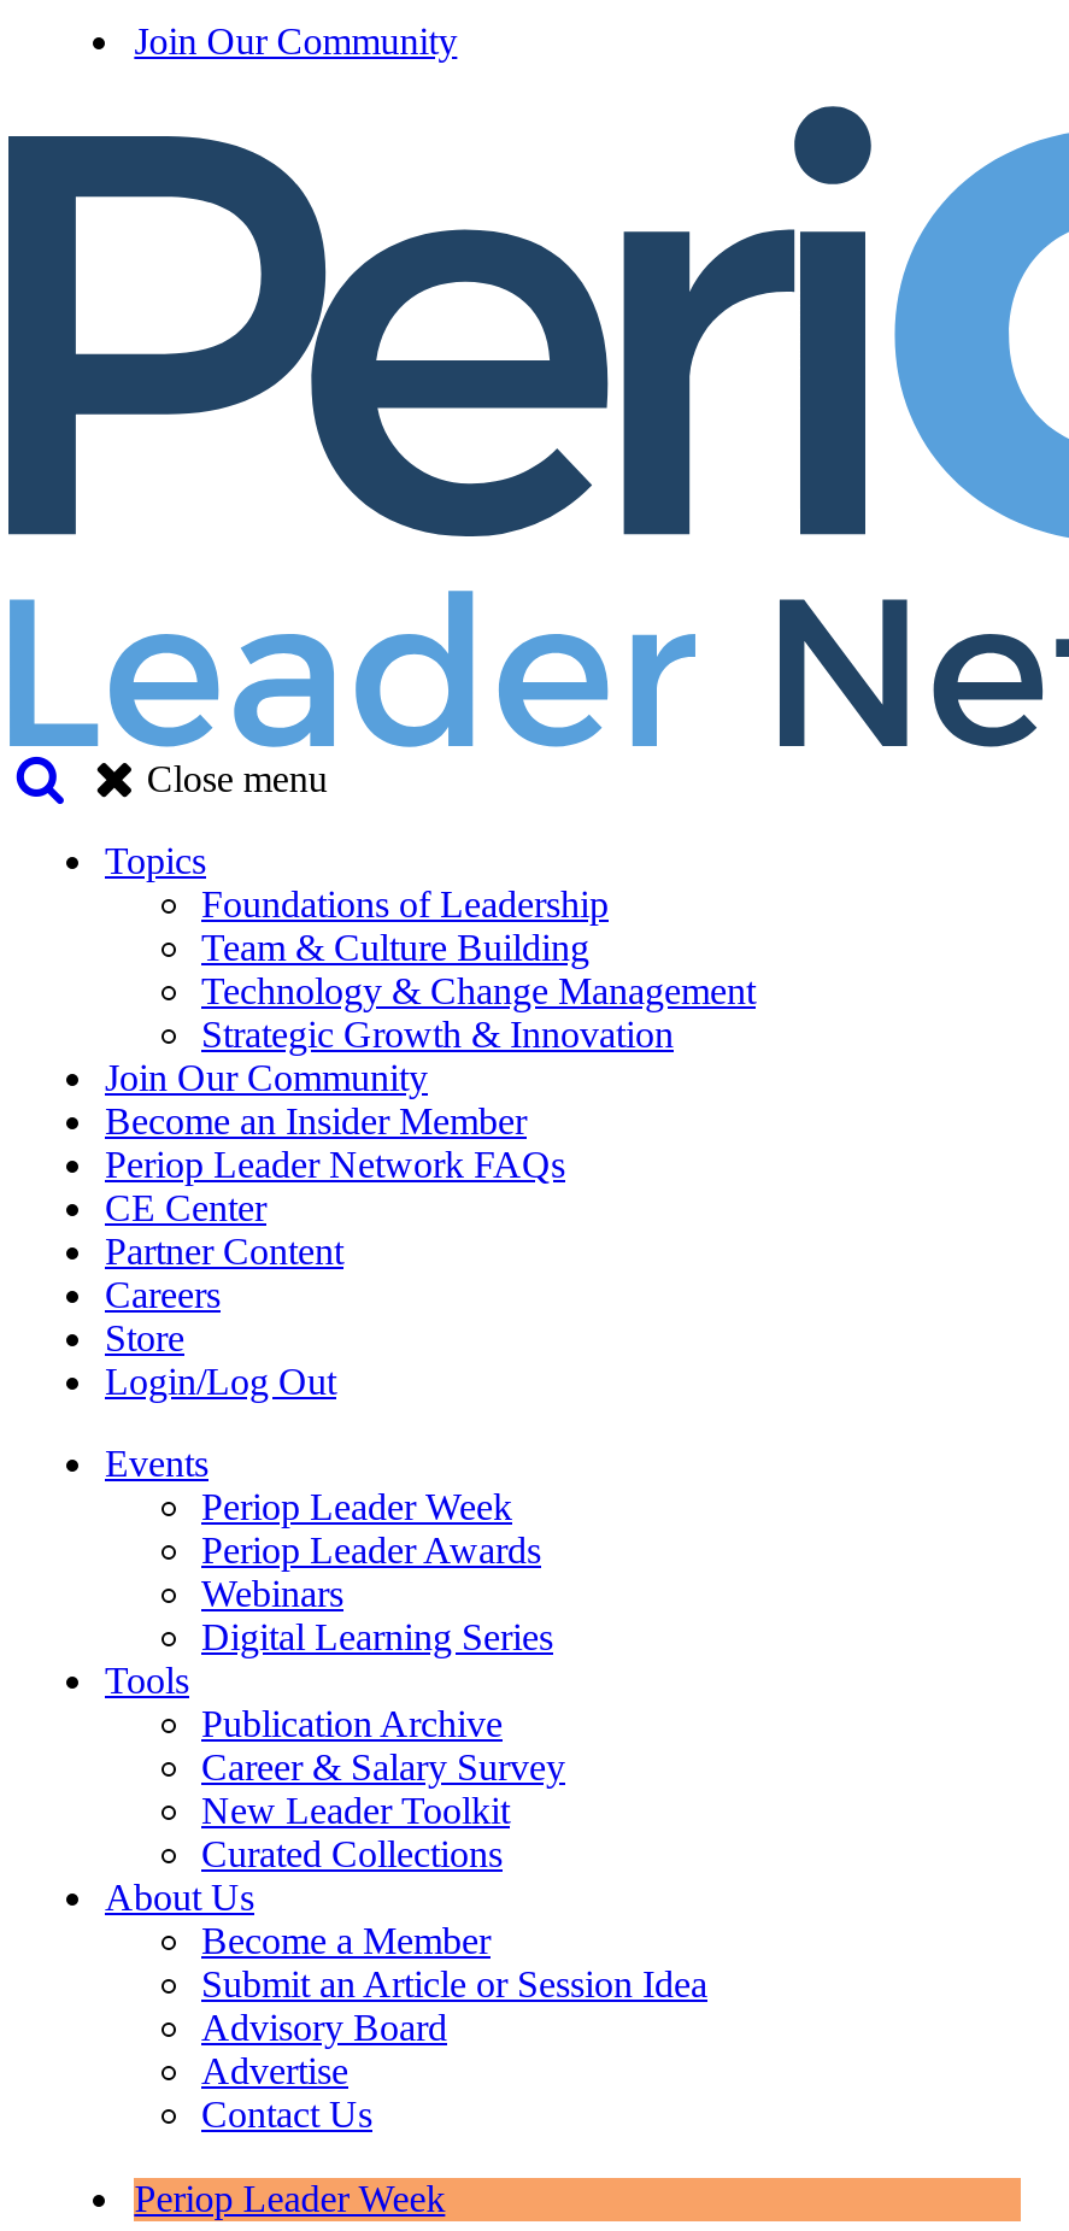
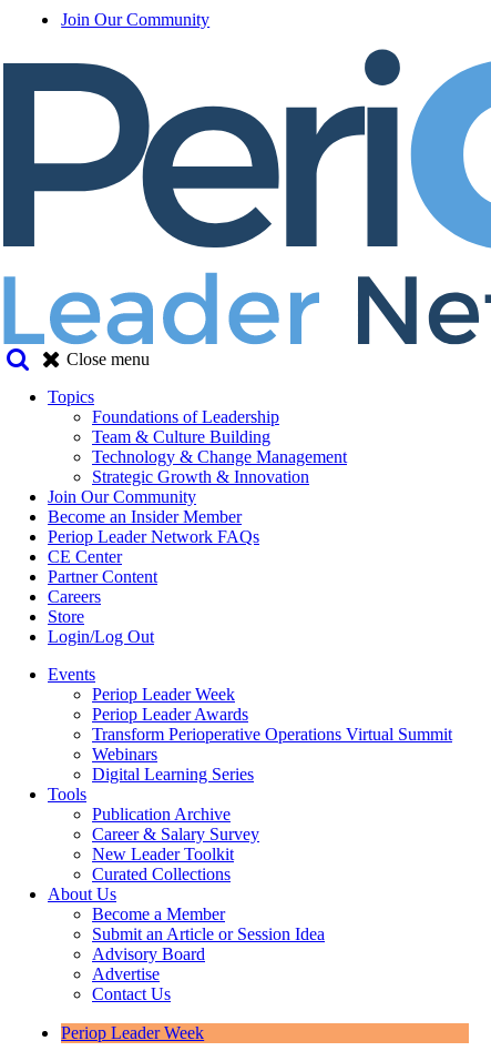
none -> [92,725,452,744] Transform Perioperative Operations Virtual Summit

